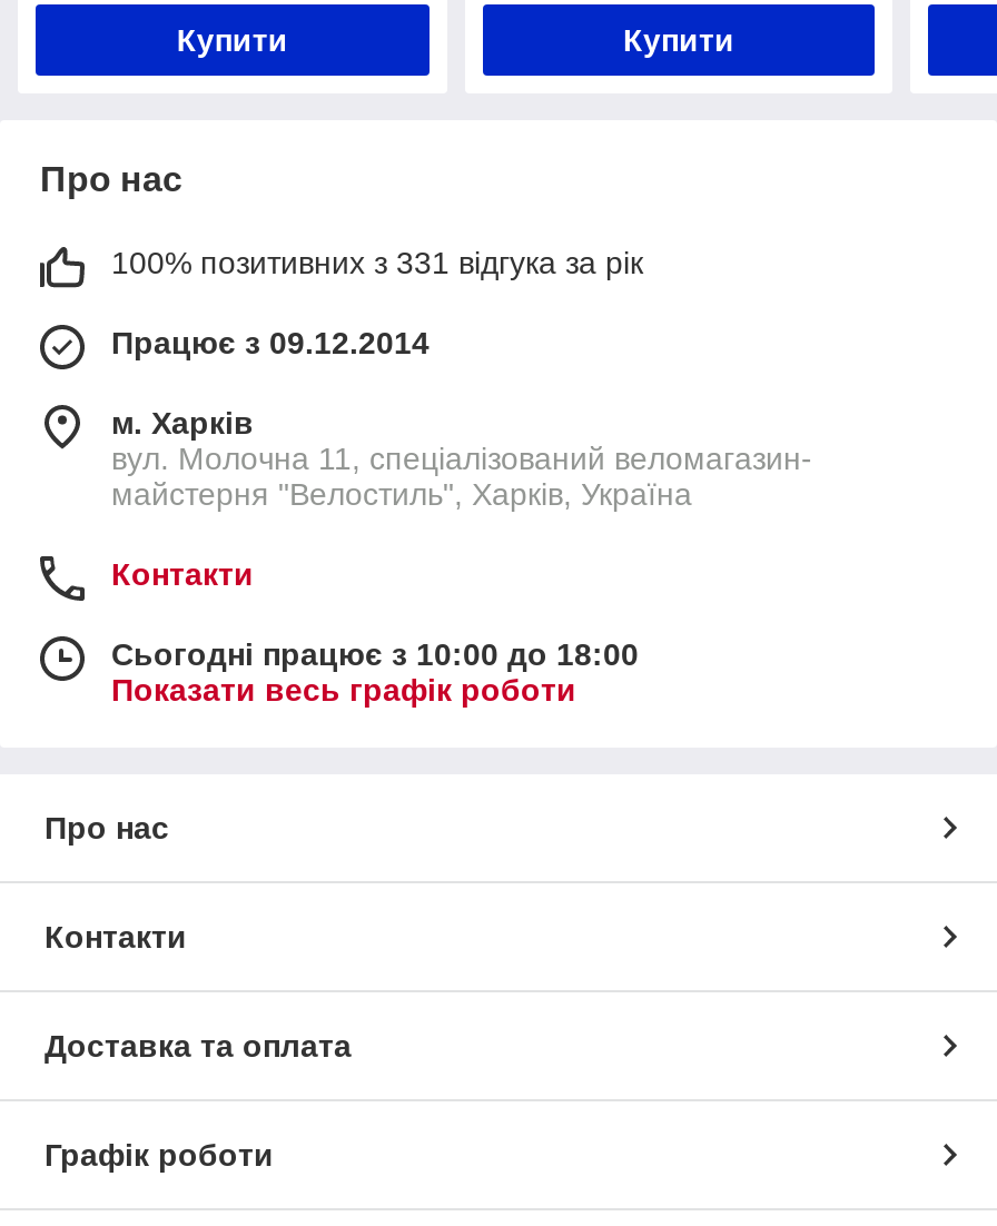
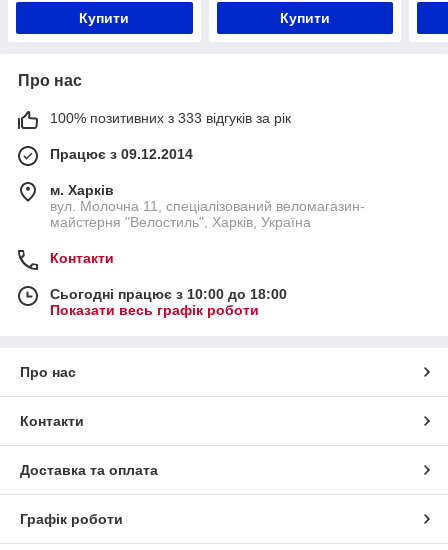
[111,244,643,280] 100% позитивних з 331 відгука за рік -> [50,110,291,126] 100% позитивних з 333 відгуків за рік

